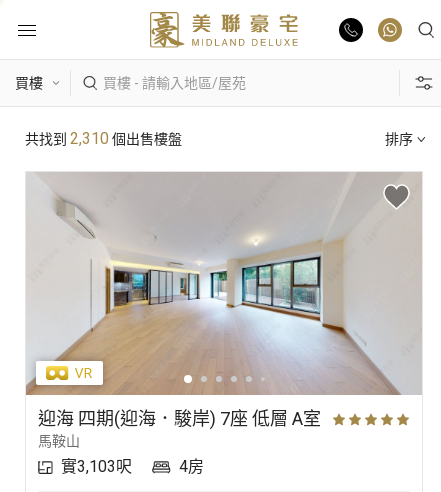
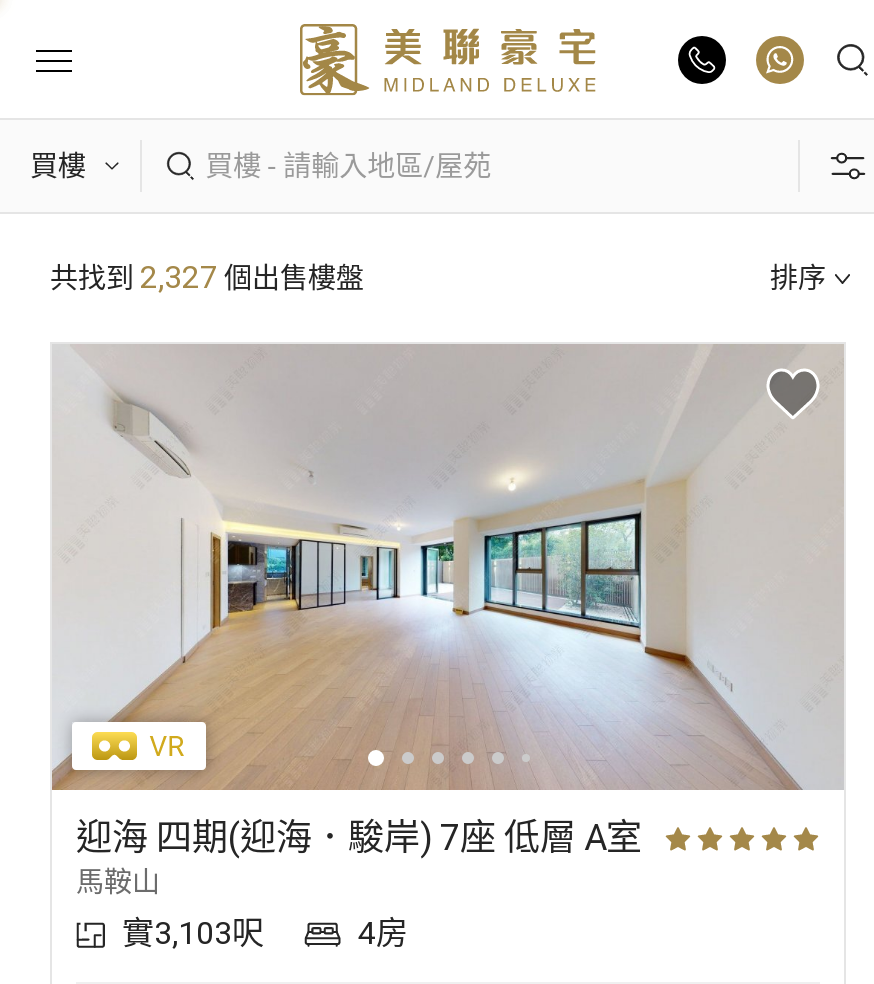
[25,129,182,148] 共找到2,310個出售樓盤 -> [50,258,364,296] 共找到2,327個出售樓盤

